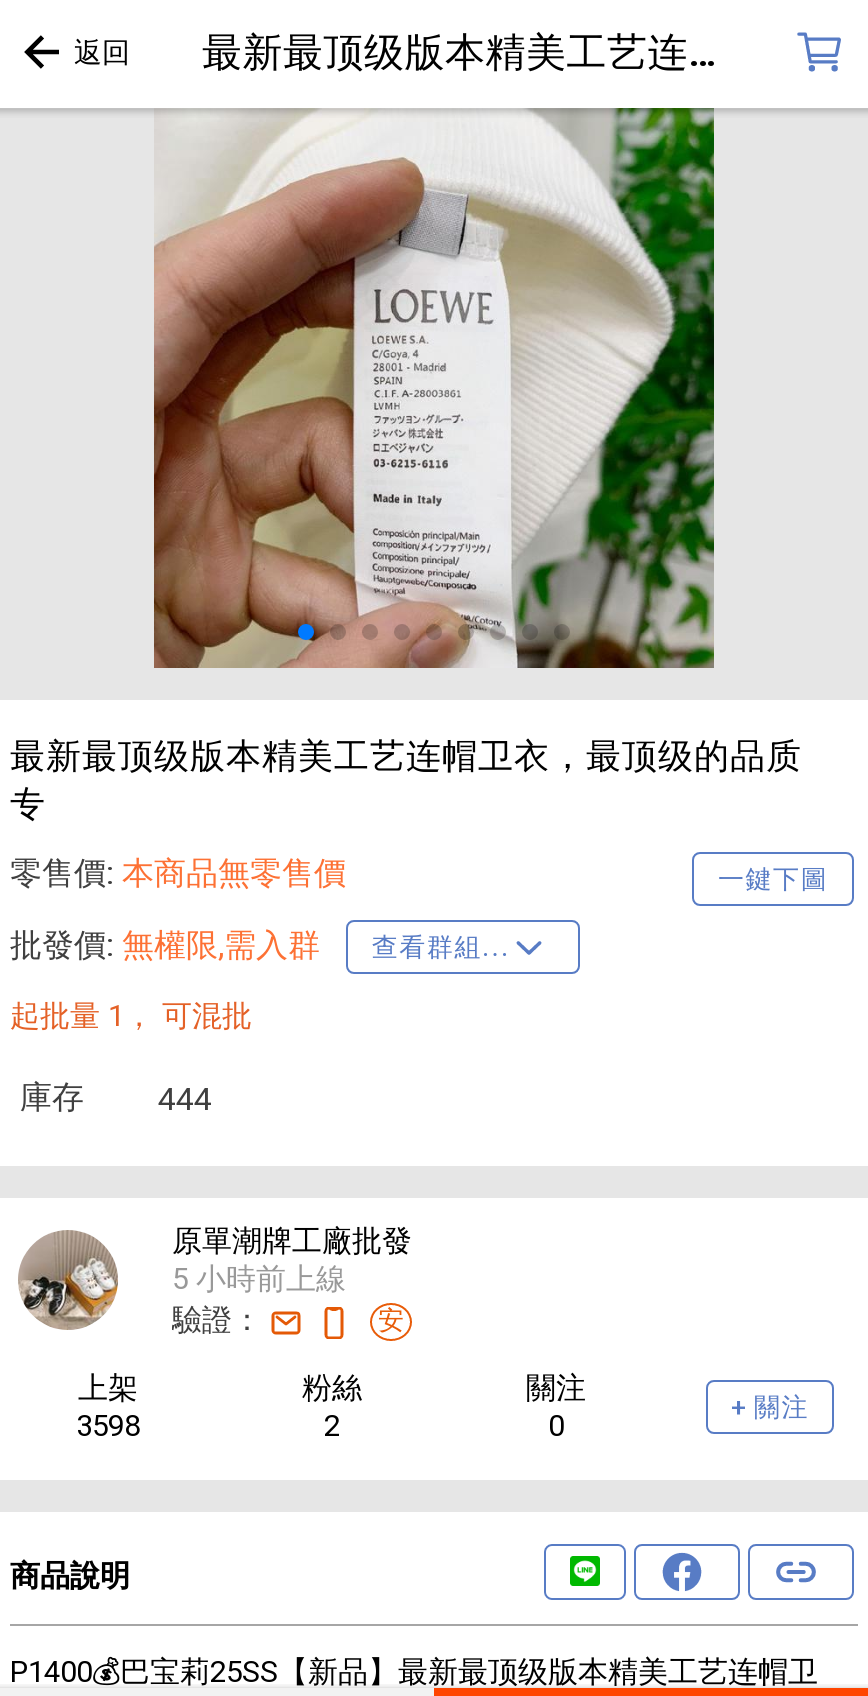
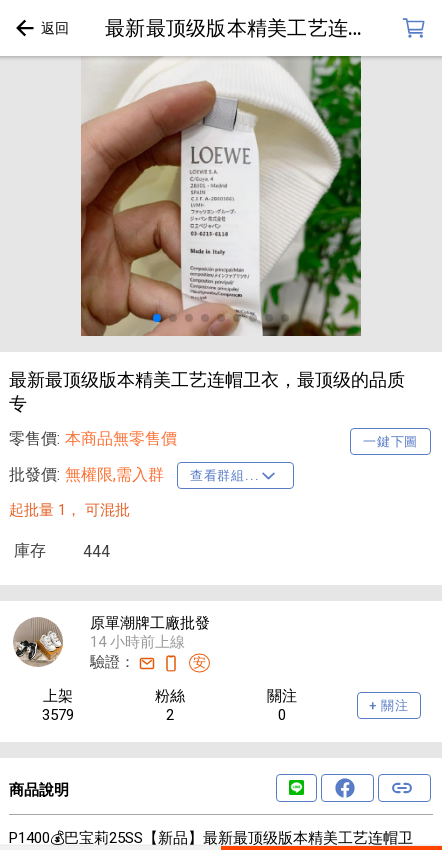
[172,1262,346,1298] 5 小時前上線 -> [90,633,185,651] 14 小時前上線
[76,1409,140,1445] 3598 -> [42,706,74,724] 3579

